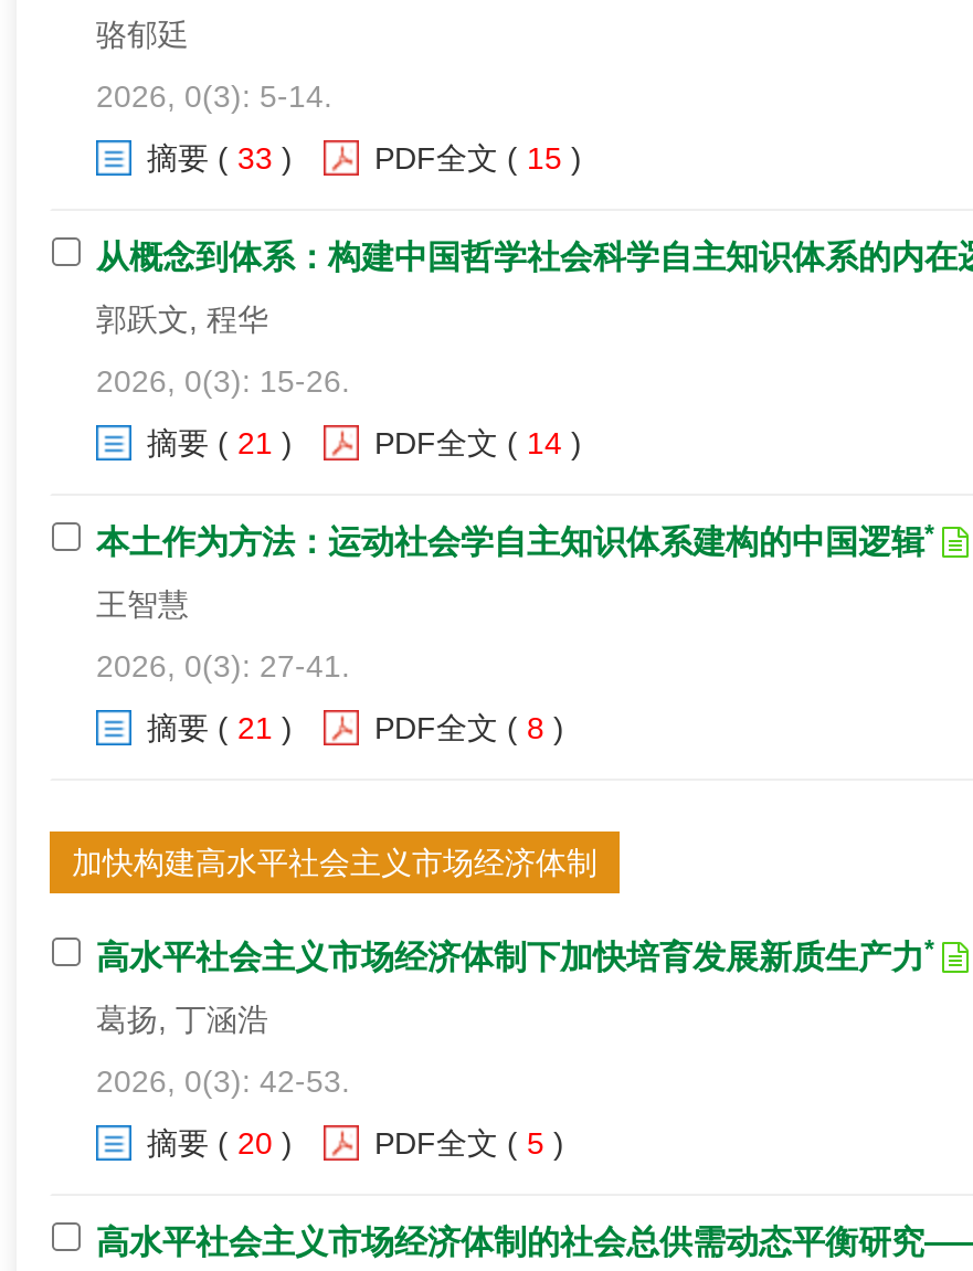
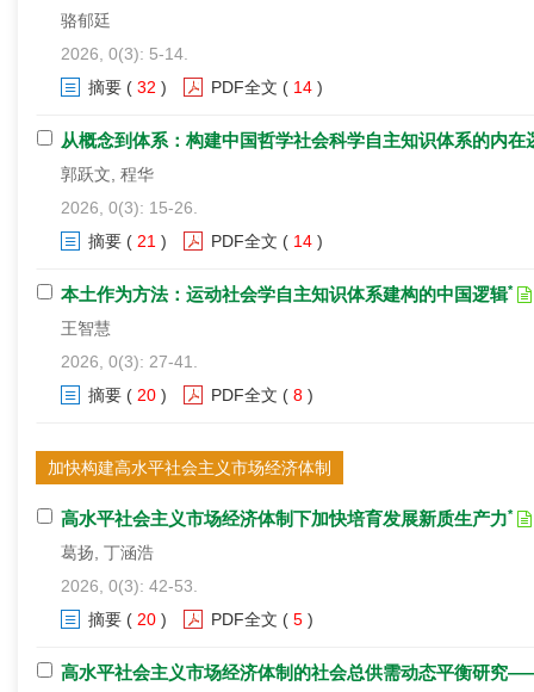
[147,141,302,176] 摘要( 33) -> [88,78,172,97] 摘要( 32)
[374,141,582,176] PDF全文 ( 15) -> [211,78,323,97] PDF全文 ( 14)
[147,711,302,746] 摘要( 21) -> [88,386,172,405] 摘要( 20)

